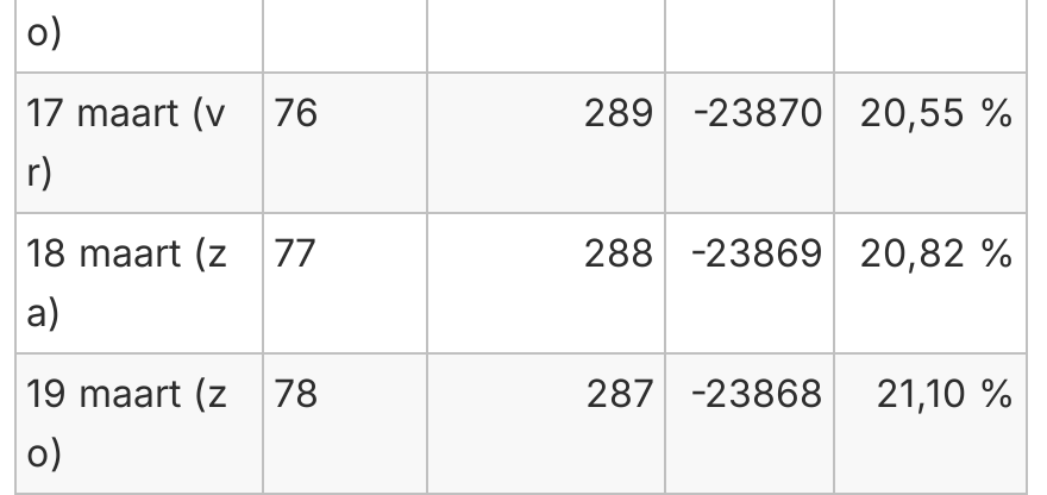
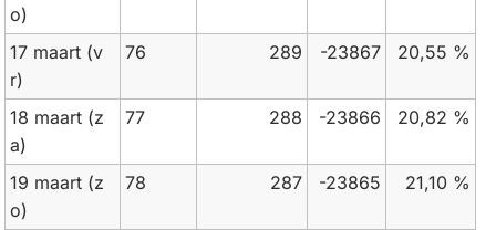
[583,88,1016,136] 289 -23870 20,55 % -> [269,41,471,63] 289 -23867 20,55 %
[583,228,1016,276] 288 -23869 20,82 % -> [269,106,471,128] 288 -23866 20,82 %
[585,369,1016,416] 287 -23868 21,10 % -> [270,171,471,194] 287 -23865 21,10 %

